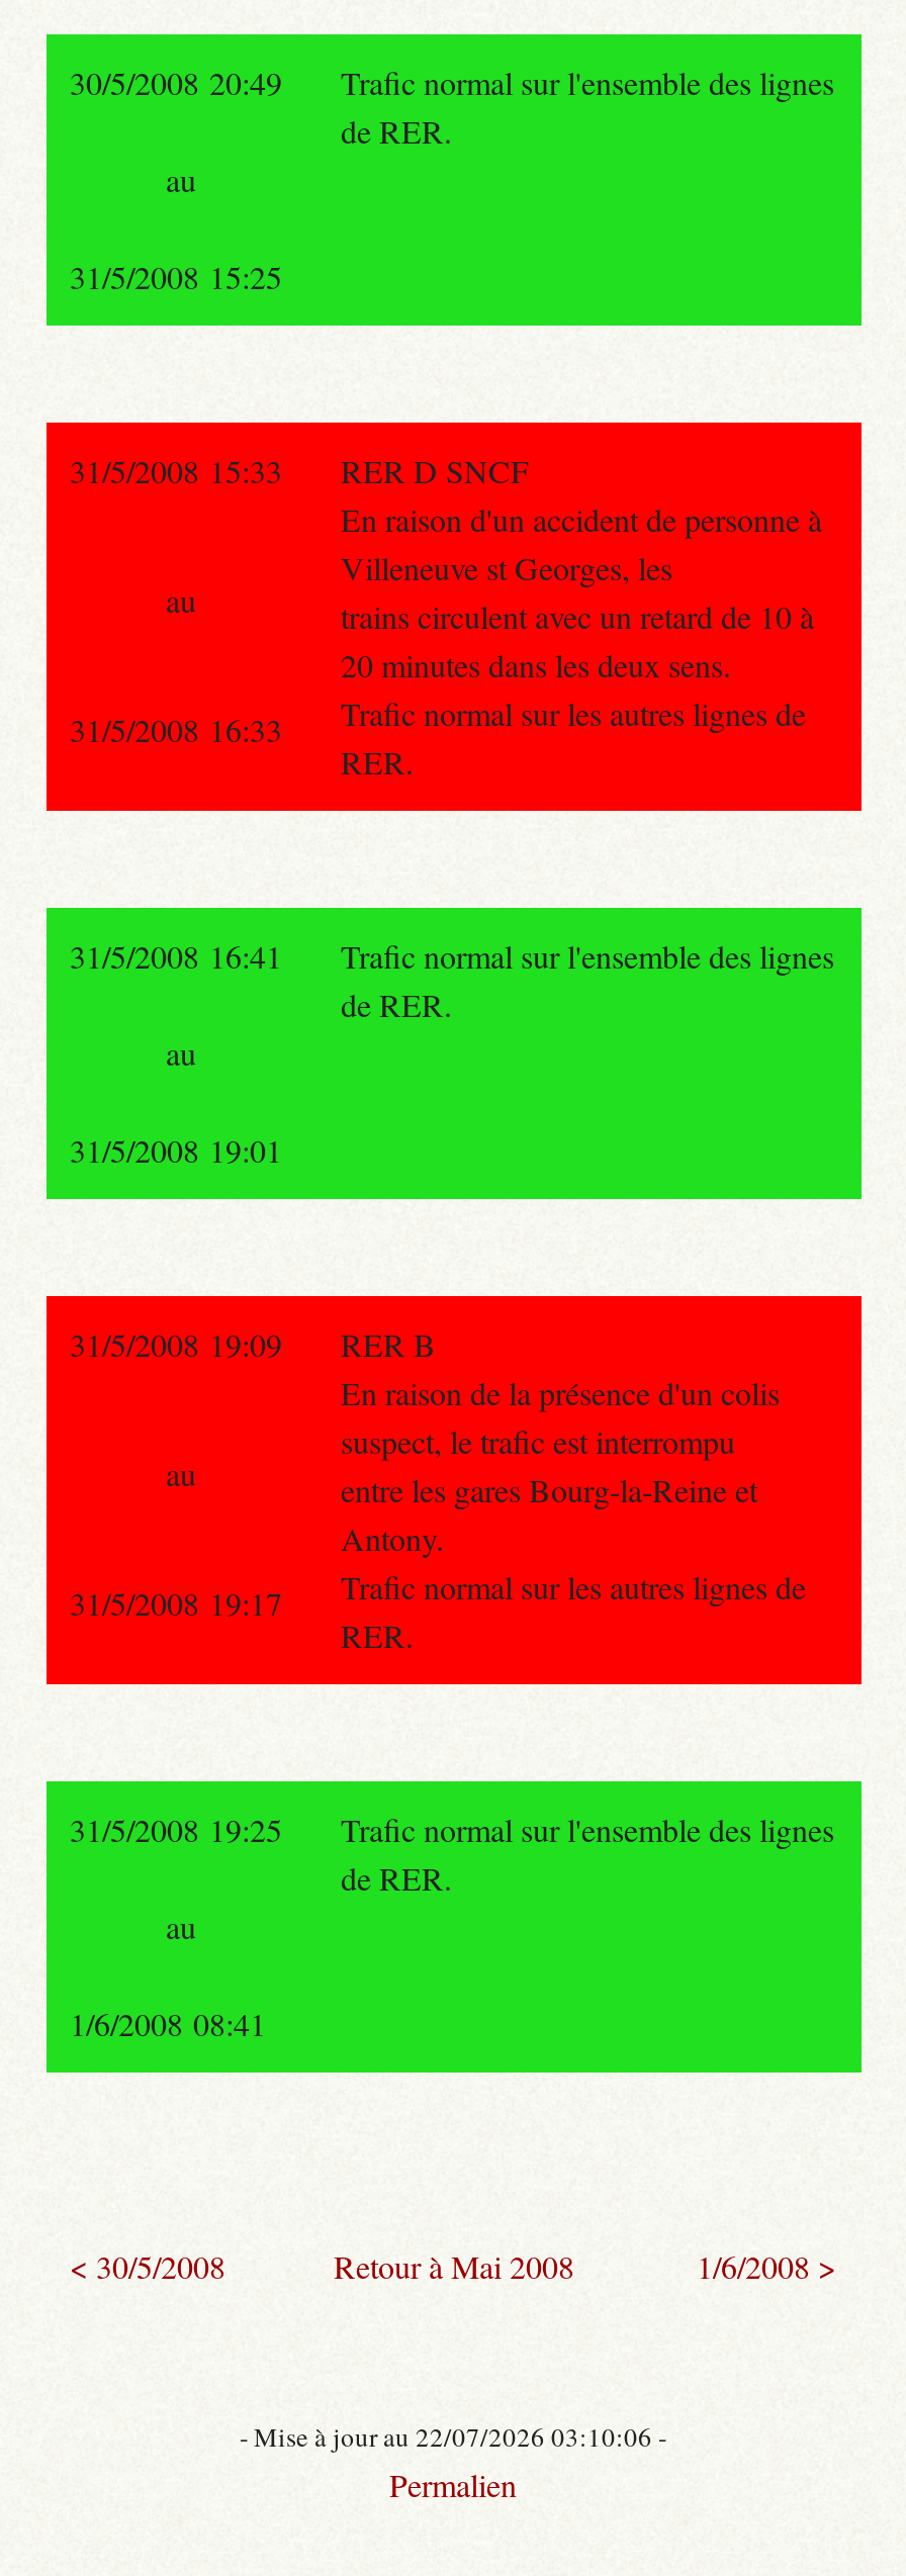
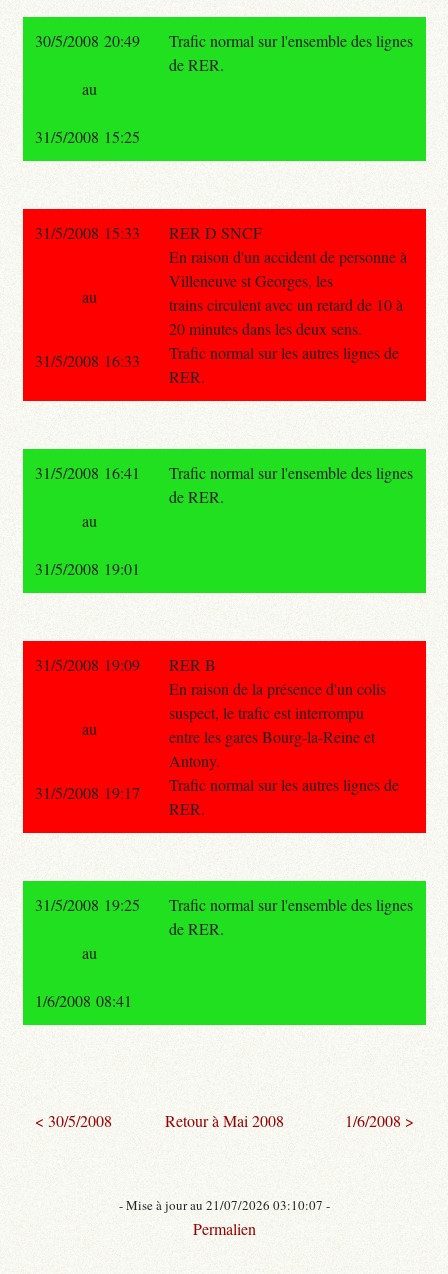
[240,2418,666,2455] - Mise à jour au 22/07/2026 03:10:06 - -> [118,1196,329,1214] - Mise à jour au 21/07/2026 03:10:07 -

